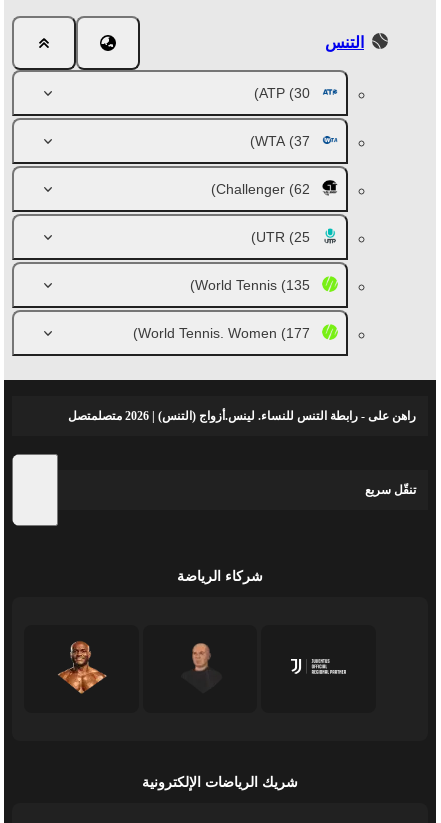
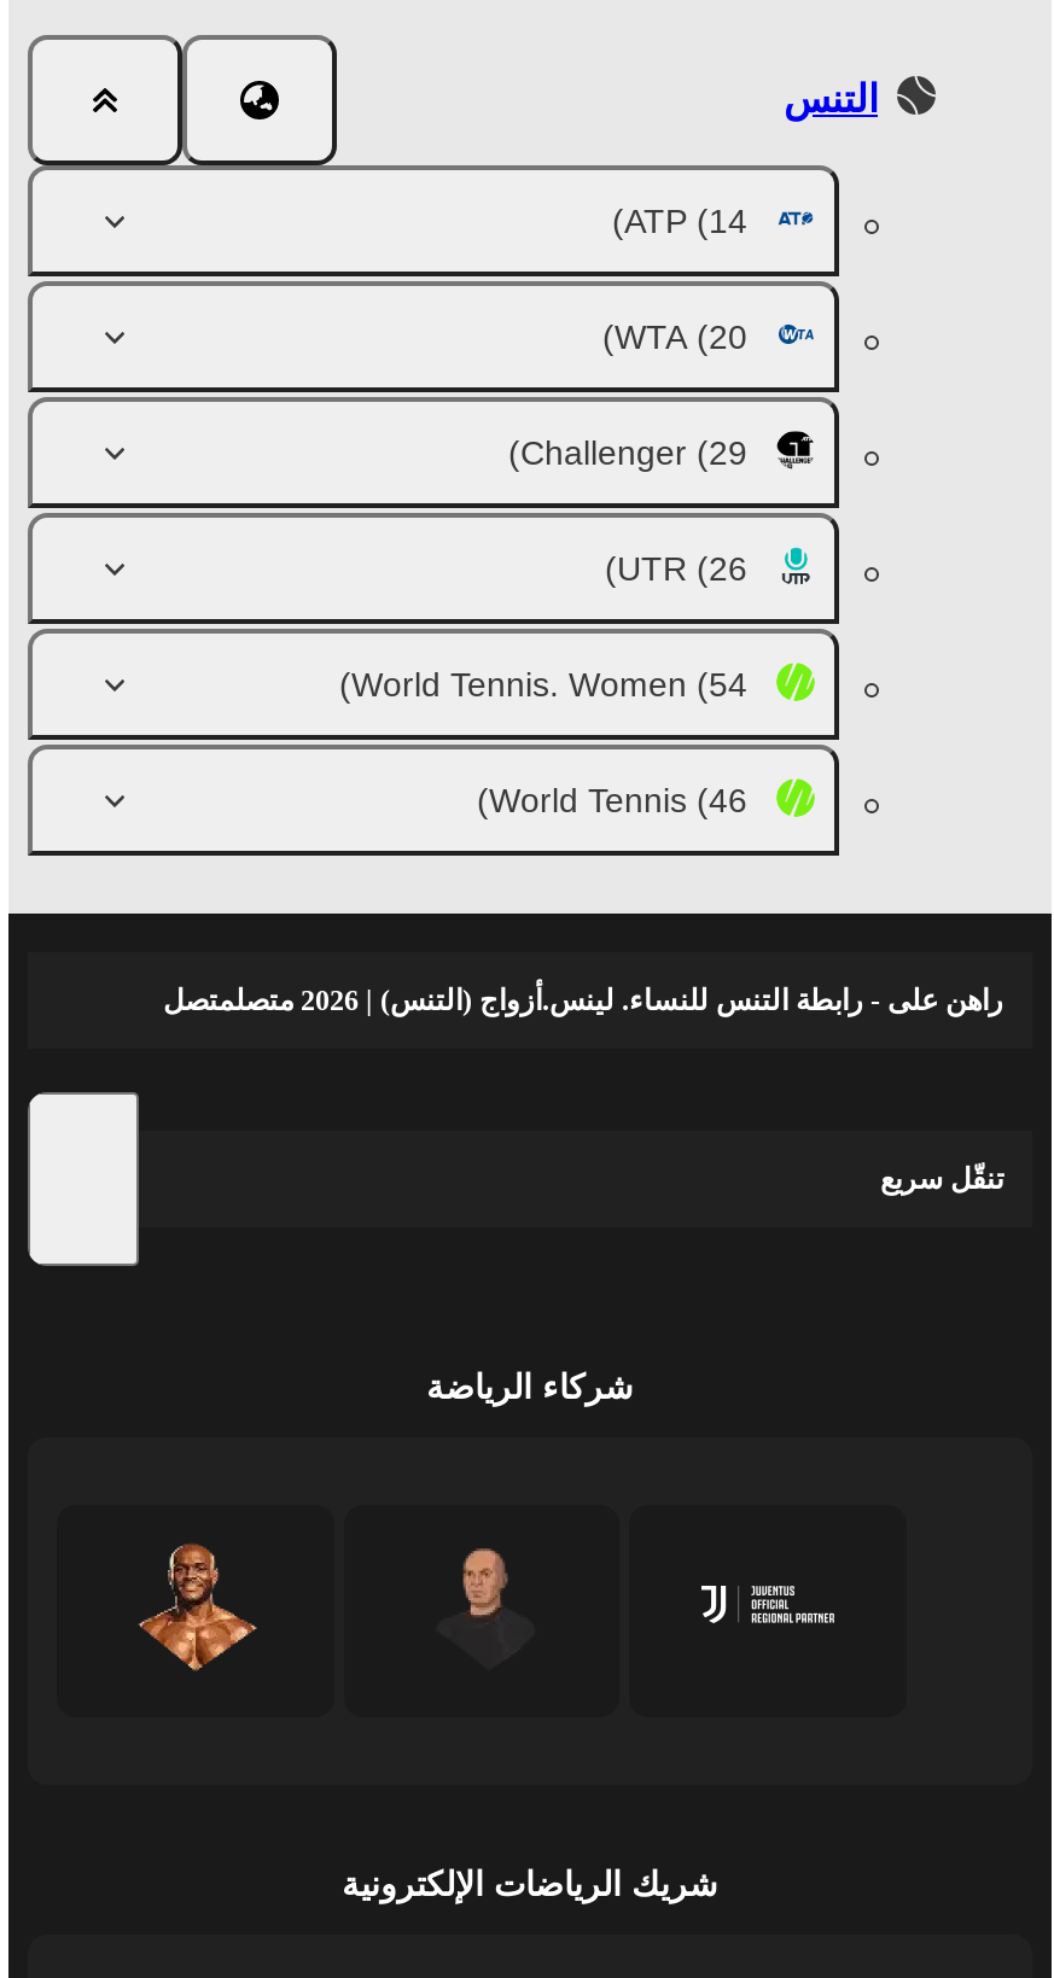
[259,85,310,101] ATP (30) -> [624,202,747,240] ATP (14)
[255,133,310,149] WTA (37) -> [615,317,747,356] WTA (20)
[216,181,310,197] Challenger (62) -> [520,433,747,472] Challenger (29)
[256,229,310,245] UTR (25) -> [617,549,747,588] UTR (26)
[195,277,310,293] World Tennis (135) -> [351,665,747,704] World Tennis. Women (54)
[138,325,310,341] World Tennis. Women (177) -> [489,781,747,819] World Tennis (46)

